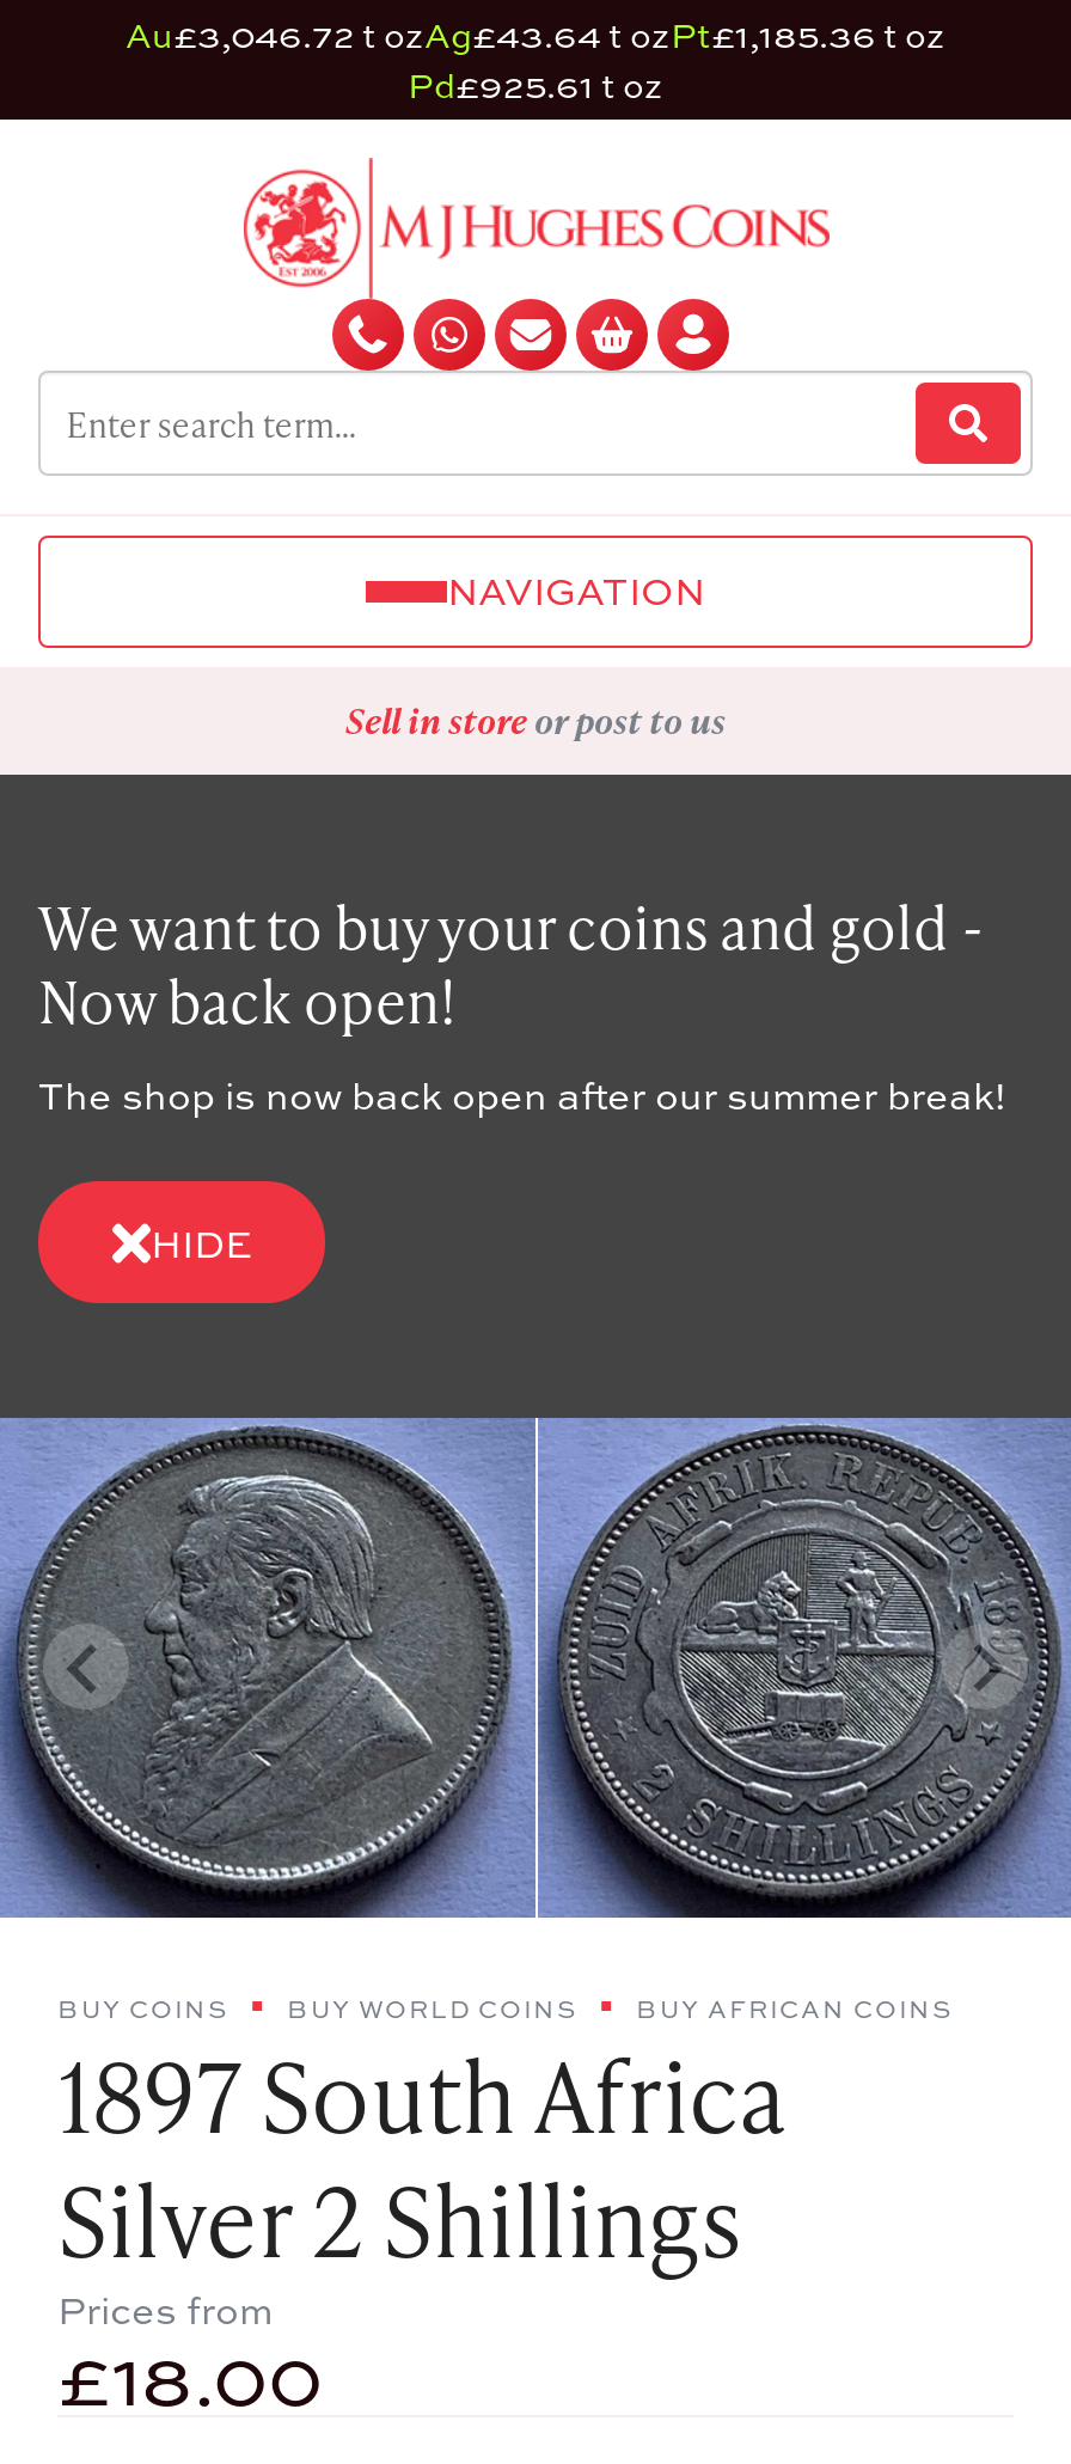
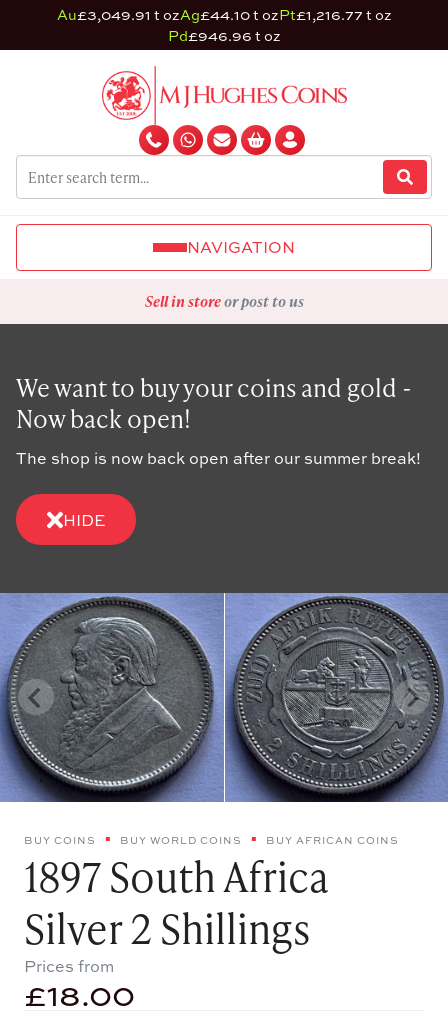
[126,12,945,57] Au£3,046.72 t ozAg£43.64 t ozPt£1,185.36 t oz -> [56,5,391,24] Au£3,049.91 t ozAg£44.10 t ozPt£1,216.77 t oz
[408,62,663,108] Pd£925.61 t oz -> [167,26,280,45] Pd£946.96 t oz

